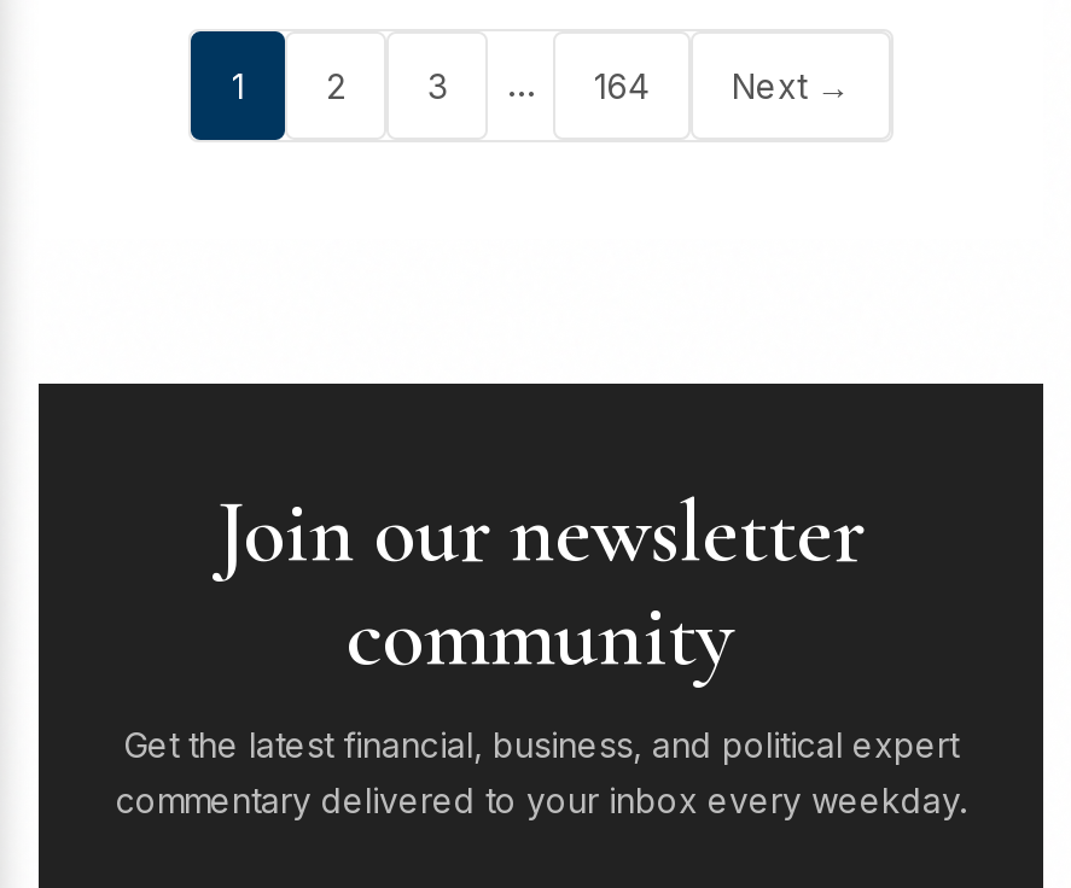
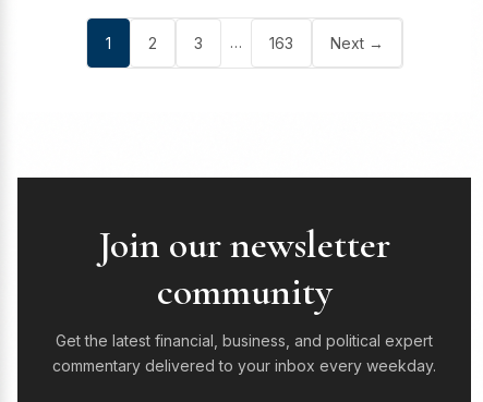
[594,65,650,106] 164 -> [269,33,293,52] 163

